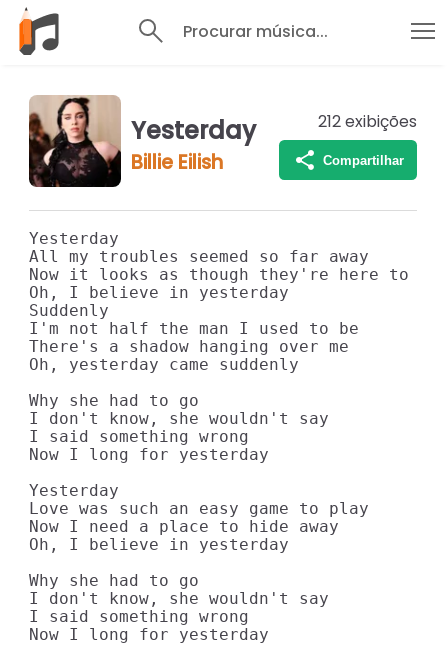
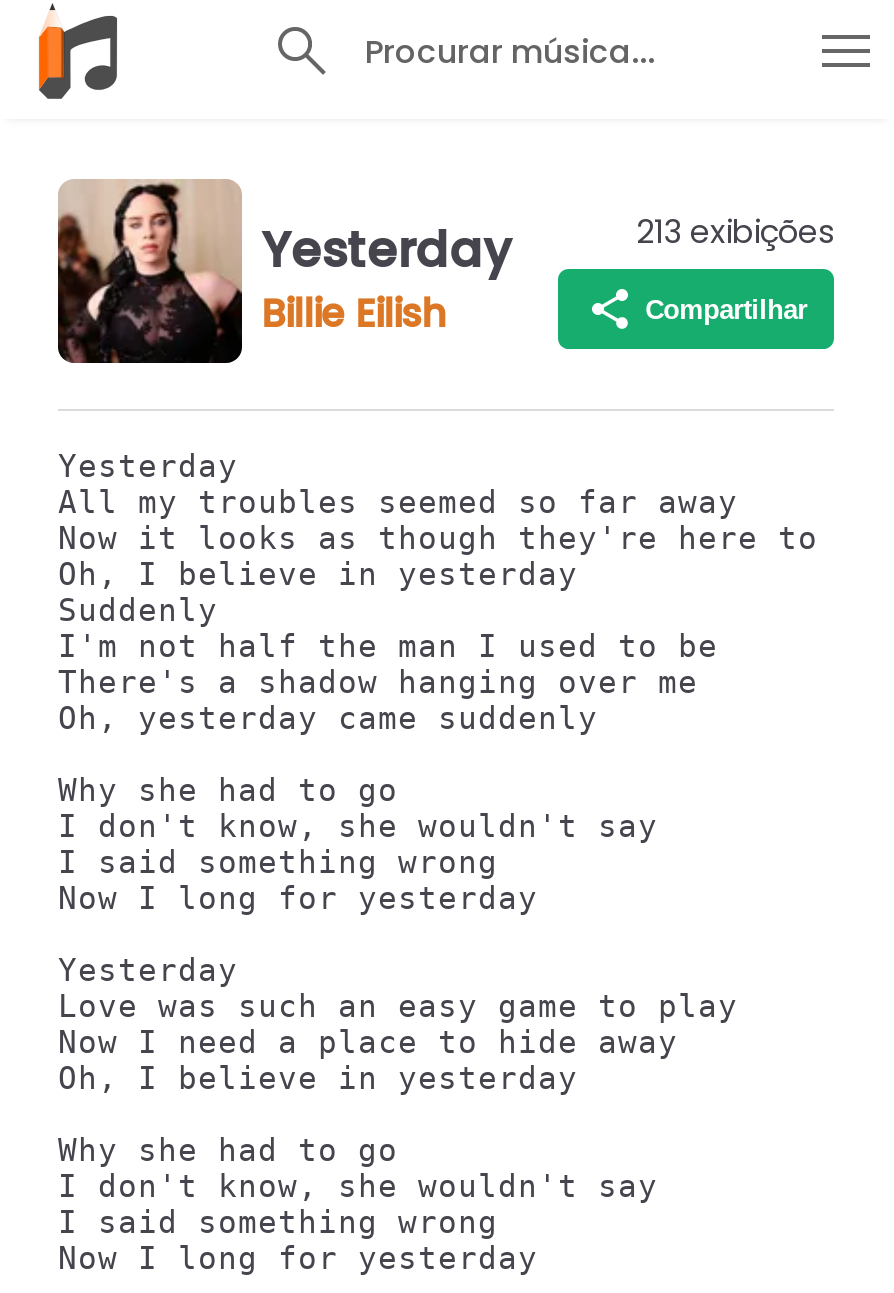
[318,110,417,133] 212 exibições -> [636,208,834,254] 213 exibições

